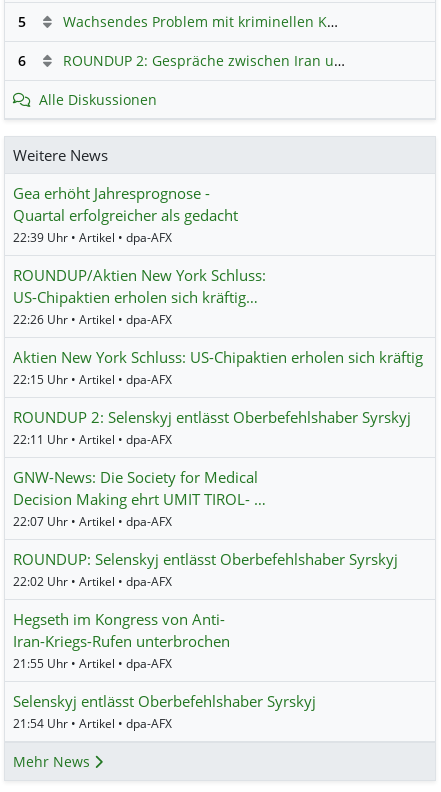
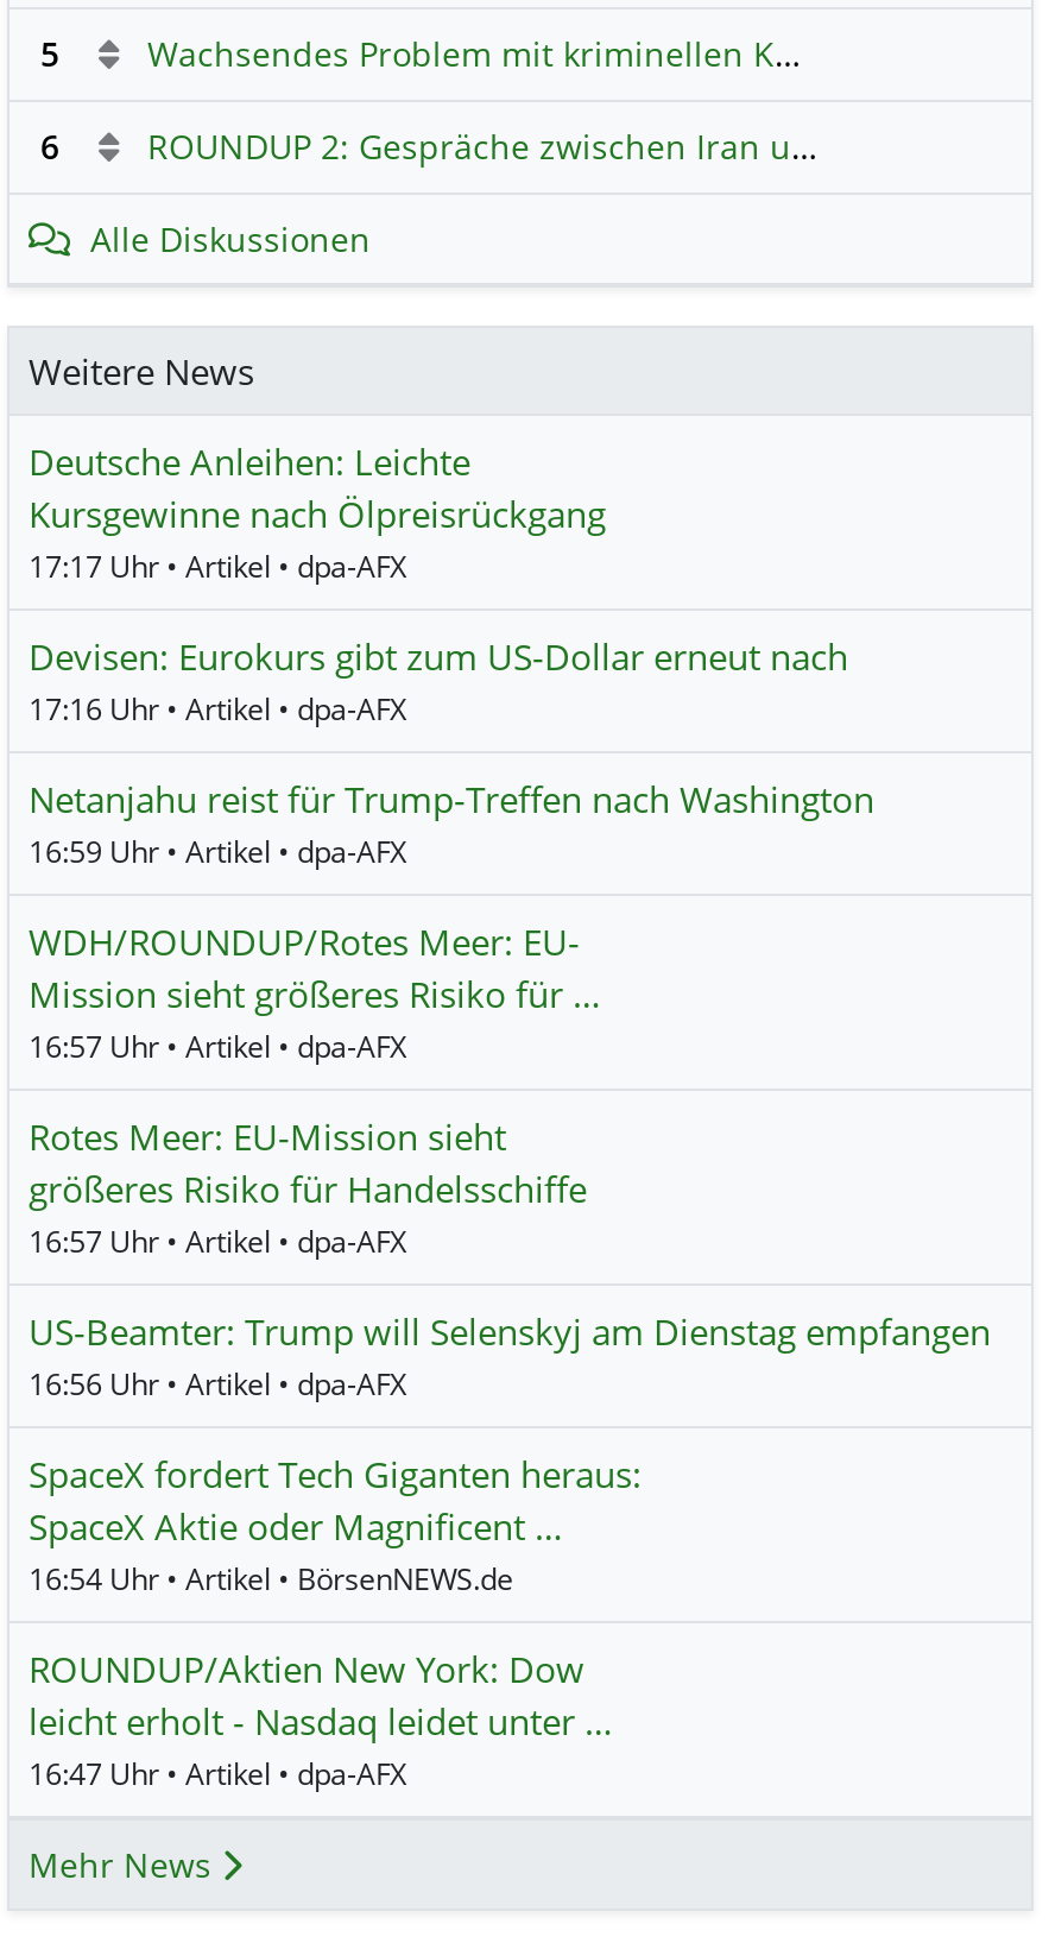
[13,183,238,246] Gea erhöht Jahresprognose - | Quartal erfolgreicher als gedacht | 22:39 Uhr • Artikel • dpa-AFX -> [29,438,606,588] Deutsche Anleihen: Leichte | Kursgewinne nach Ölpreisrückgang | 17:17 Uhr • Artikel • dpa-AFX
[13,265,266,328] ROUNDUP/Aktien New York Schluss: | US-Chipaktien erholen sich kräftig… | 22:26 Uhr • Artikel • dpa-AFX -> [29,633,848,730] Devisen: Eurokurs gibt zum US-Dollar erneut nach | 17:16 Uhr • Artikel • dpa-AFX
[13,347,423,388] Aktien New York Schluss: US-Chipaktien erholen sich kräftig | 22:15 Uhr • Artikel • dpa-AFX -> [29,775,874,873] Netanjahu reist für Trump-Treffen nach Washington | 16:59 Uhr • Artikel • dpa-AFX
[13,407,411,448] ROUNDUP 2: Selenskyj entlässt Oberbefehlshaber Syrskyj | 22:11 Uhr • Artikel • dpa-AFX -> [29,918,601,1068] WDH/ROUNDUP/Rotes Meer: EU- | Mission sieht größeres Risiko für … | 16:57 Uhr • Artikel • dpa-AFX
[13,467,266,530] GNW-News: Die Society for Medical | Decision Making ehrt UMIT TIROL- … | 22:07 Uhr • Artikel • dpa-AFX -> [29,1113,587,1263] Rotes Meer: EU-Mission sieht | größeres Risiko für Handelsschiffe | 16:57 Uhr • Artikel • dpa-AFX
[13,549,398,590] ROUNDUP: Selenskyj entlässt Oberbefehlshaber Syrskyj | 22:02 Uhr • Artikel • dpa-AFX -> [29,1308,991,1405] US-Beamter: Trump will Selenskyj am Dienstag empfangen | 16:56 Uhr • Artikel • dpa-AFX
[13,609,230,672] Hegseth im Kongress von Anti- | Iran-Kriegs-Rufen unterbrochen | 21:55 Uhr • Artikel • dpa-AFX -> [29,1450,642,1600] SpaceX fordert Tech Giganten heraus: | SpaceX Aktie oder Magnificent … | 16:54 Uhr • Artikel • BörsenNEWS.de
[13,691,316,732] Selenskyj entlässt Oberbefehlshaber Syrskyj | 21:54 Uhr • Artikel • dpa-AFX -> [29,1645,613,1795] ROUNDUP/Aktien New York: Dow | leicht erholt - Nasdaq leidet unter … | 16:47 Uhr • Artikel • dpa-AFX

